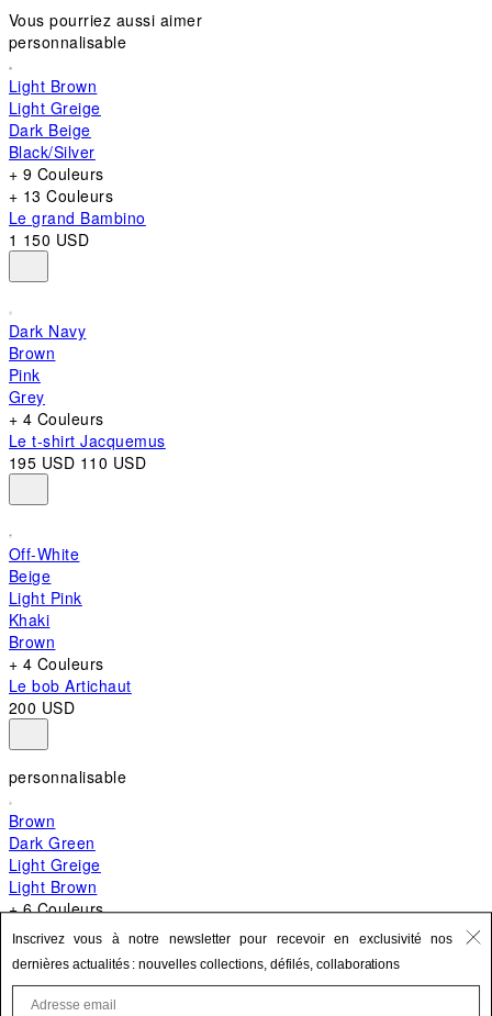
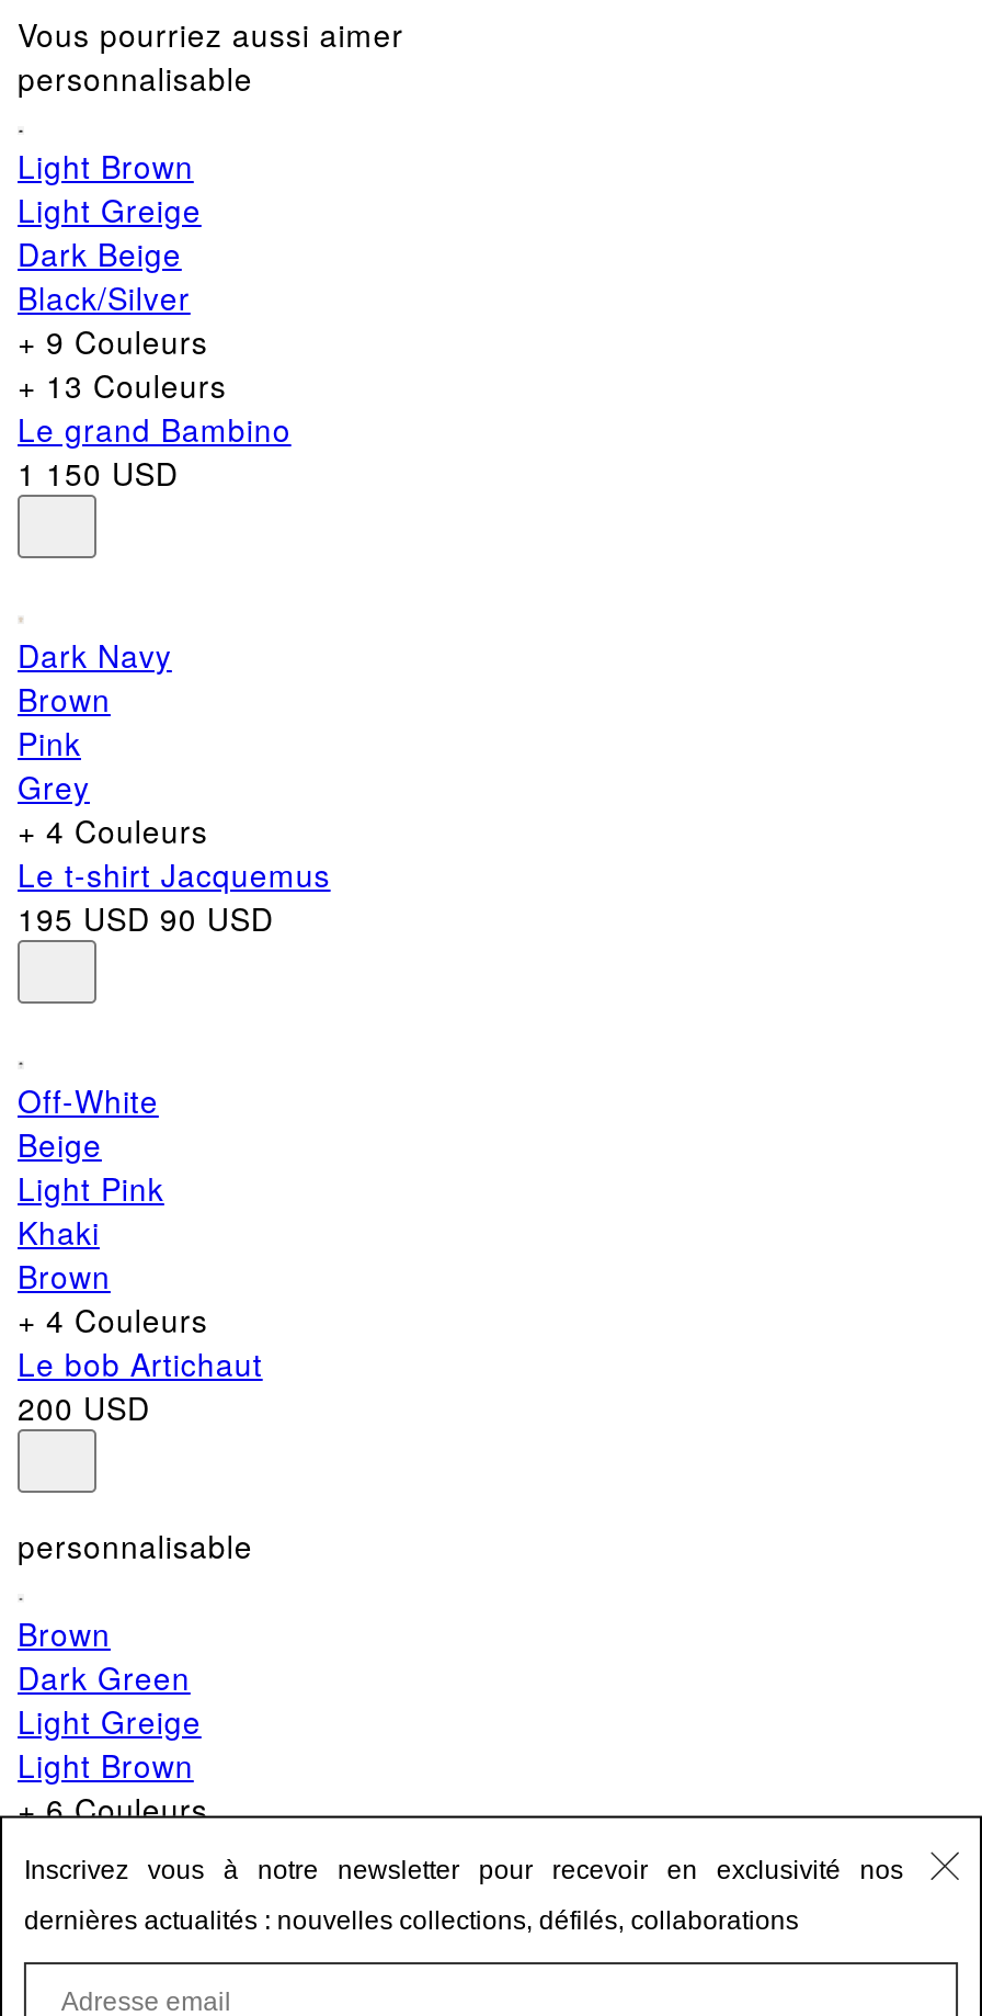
[9,451,147,473] 195 USD 110 USD -> [18,895,274,939] 195 USD 90 USD

